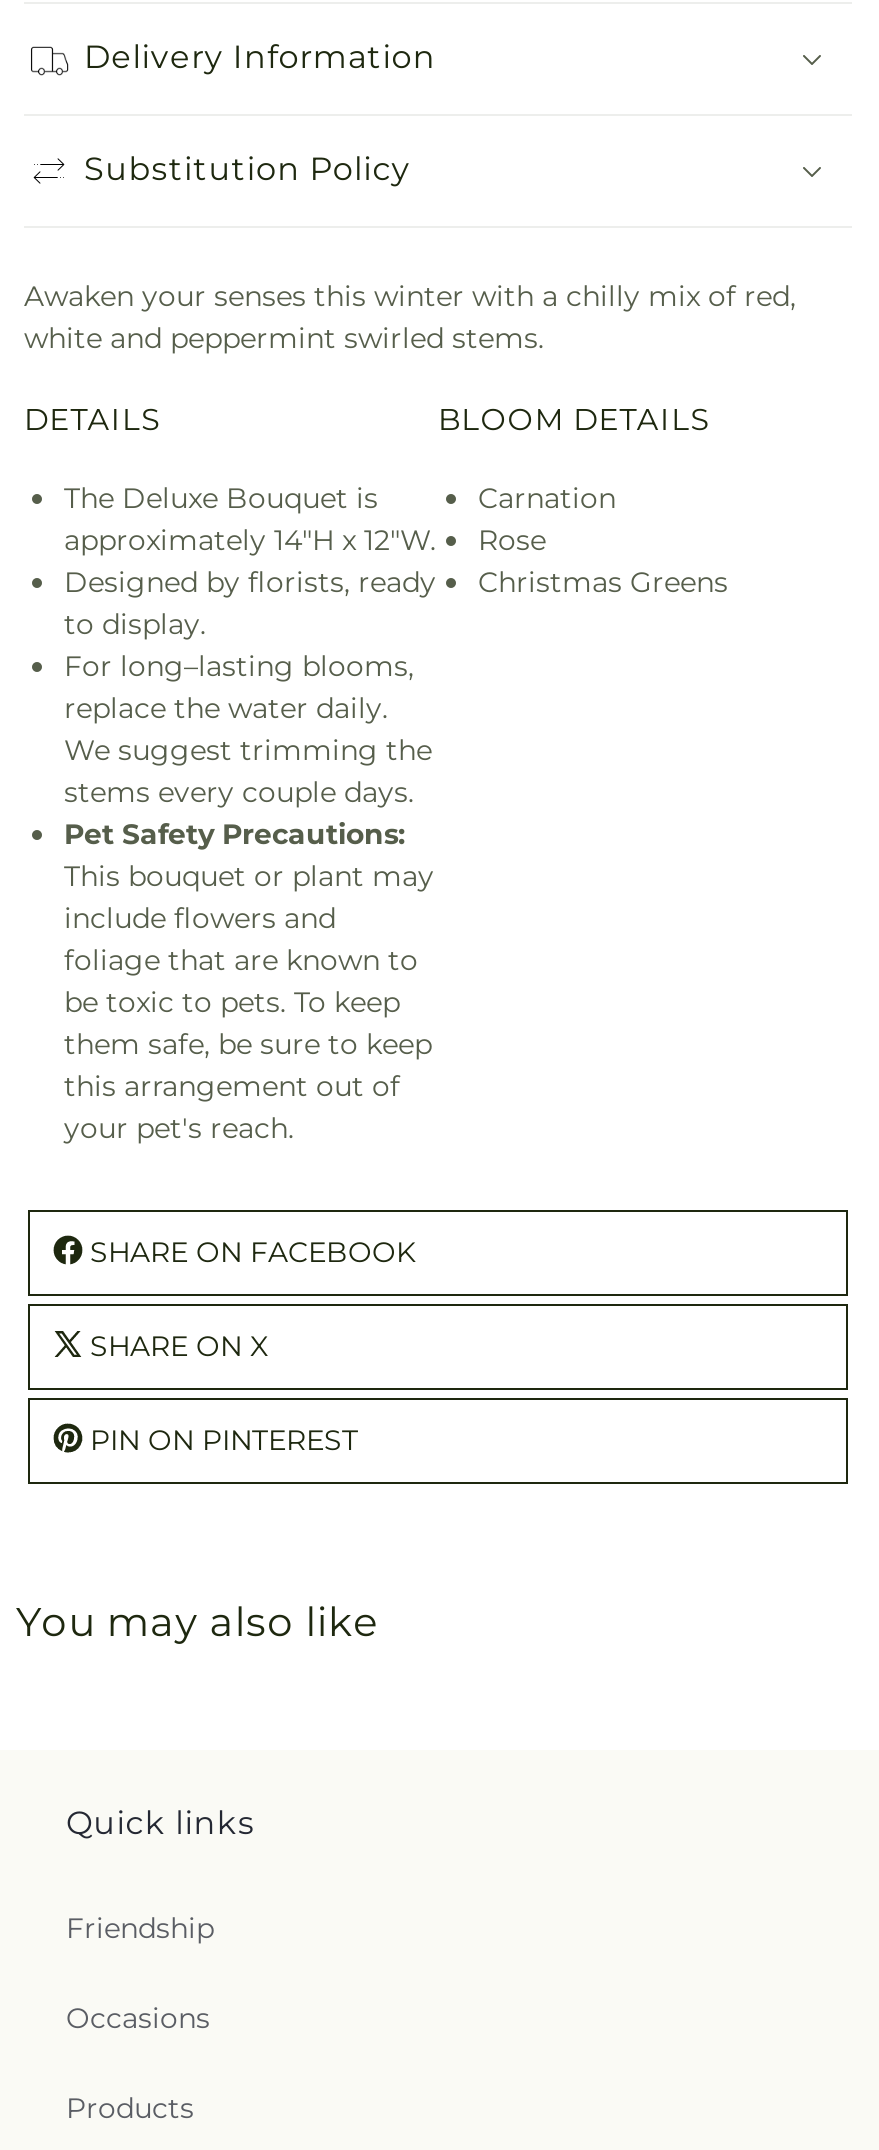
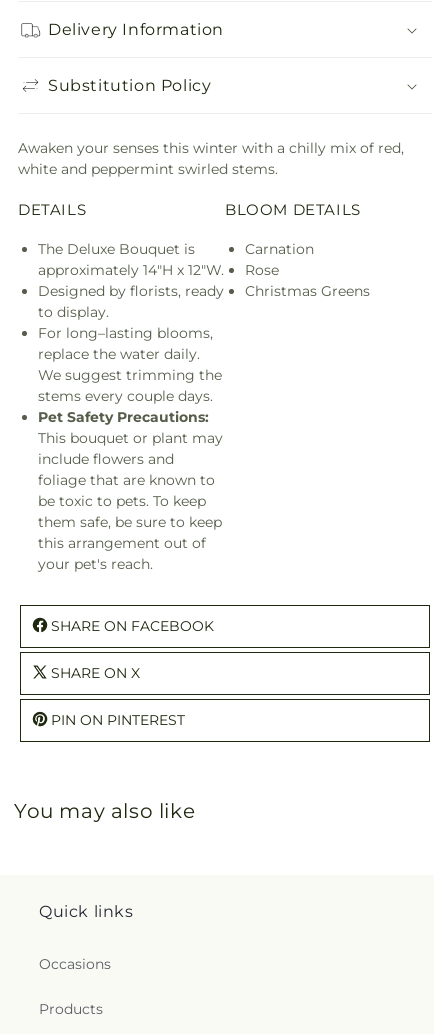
[66,1910,214,1946] Friendship -> none

